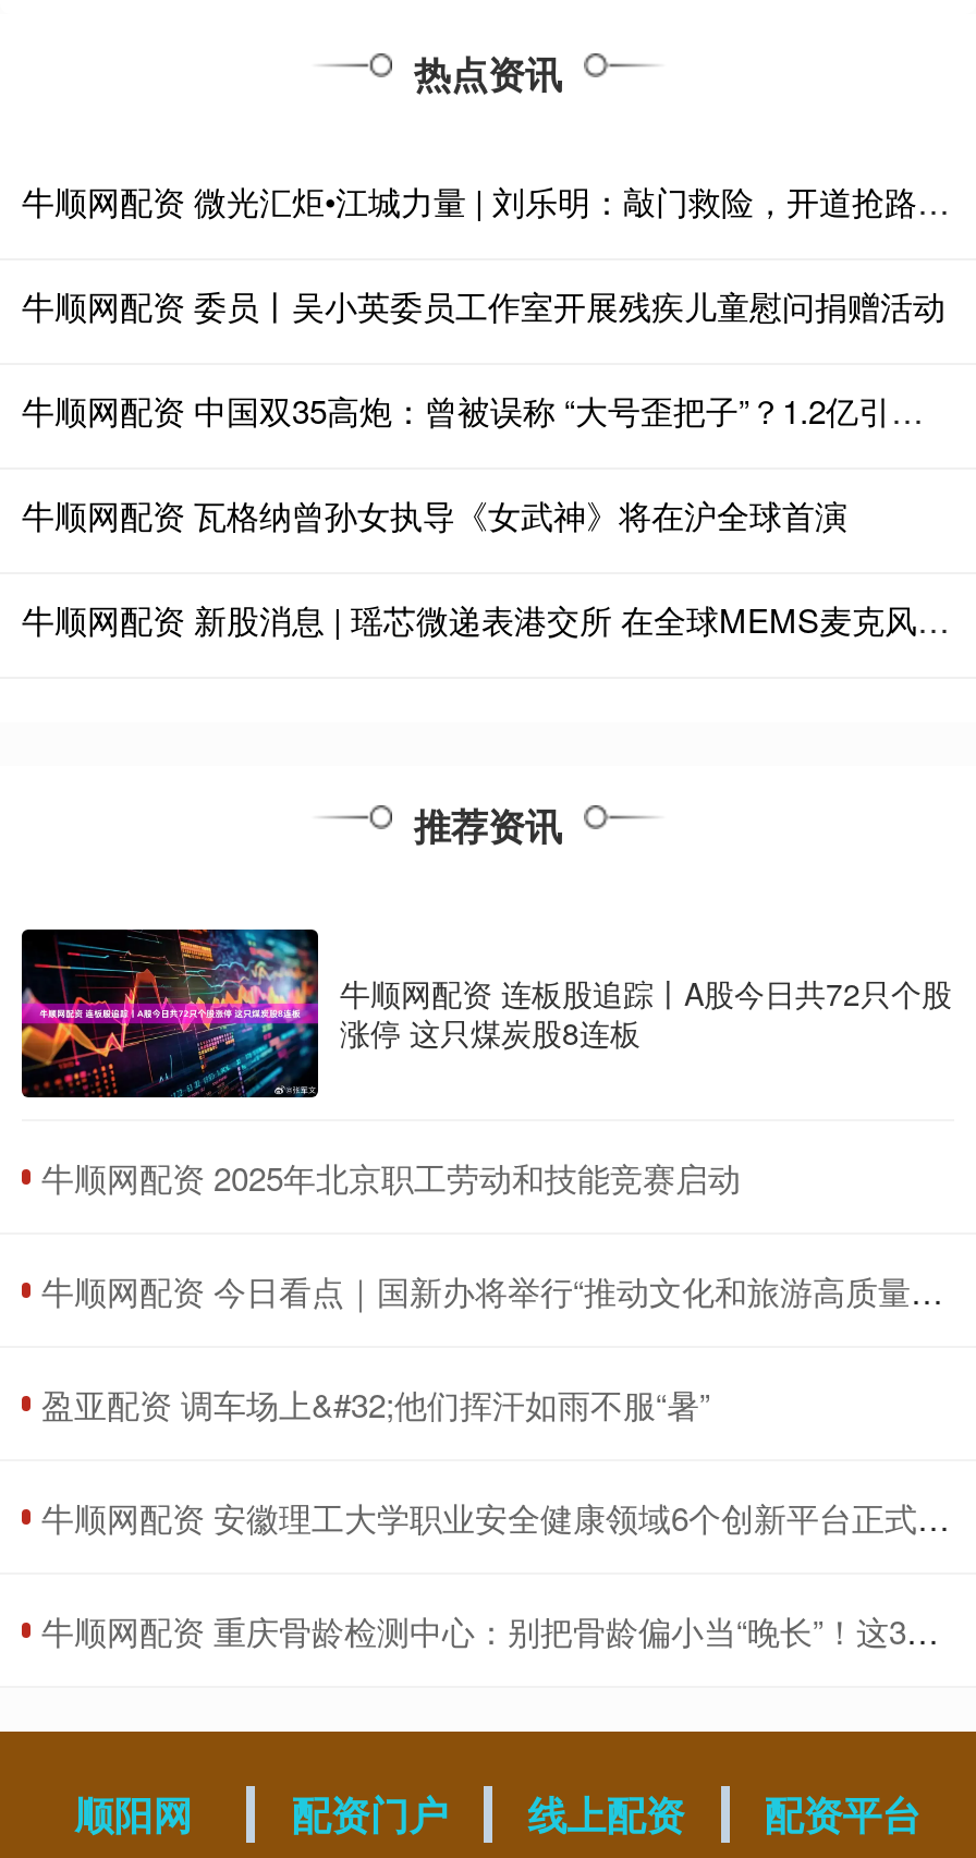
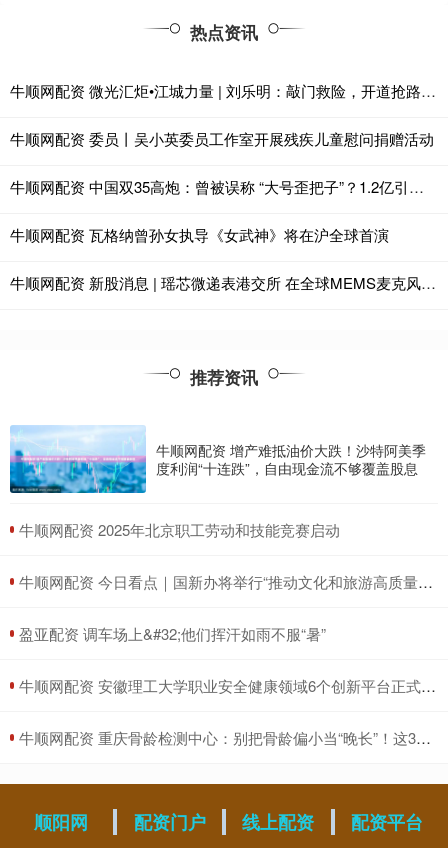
[20,925,952,1100] [image] | 牛顺网配资 连板股追踪丨A股今日共72只个股 | 涨停 这只煤炭股8连板 -> [9,424,426,494] [image] | 牛顺网配资 增产难抵油价大跌！沙特阿美季 | 度利润“十连跌”，自由现金流不够覆盖股息

